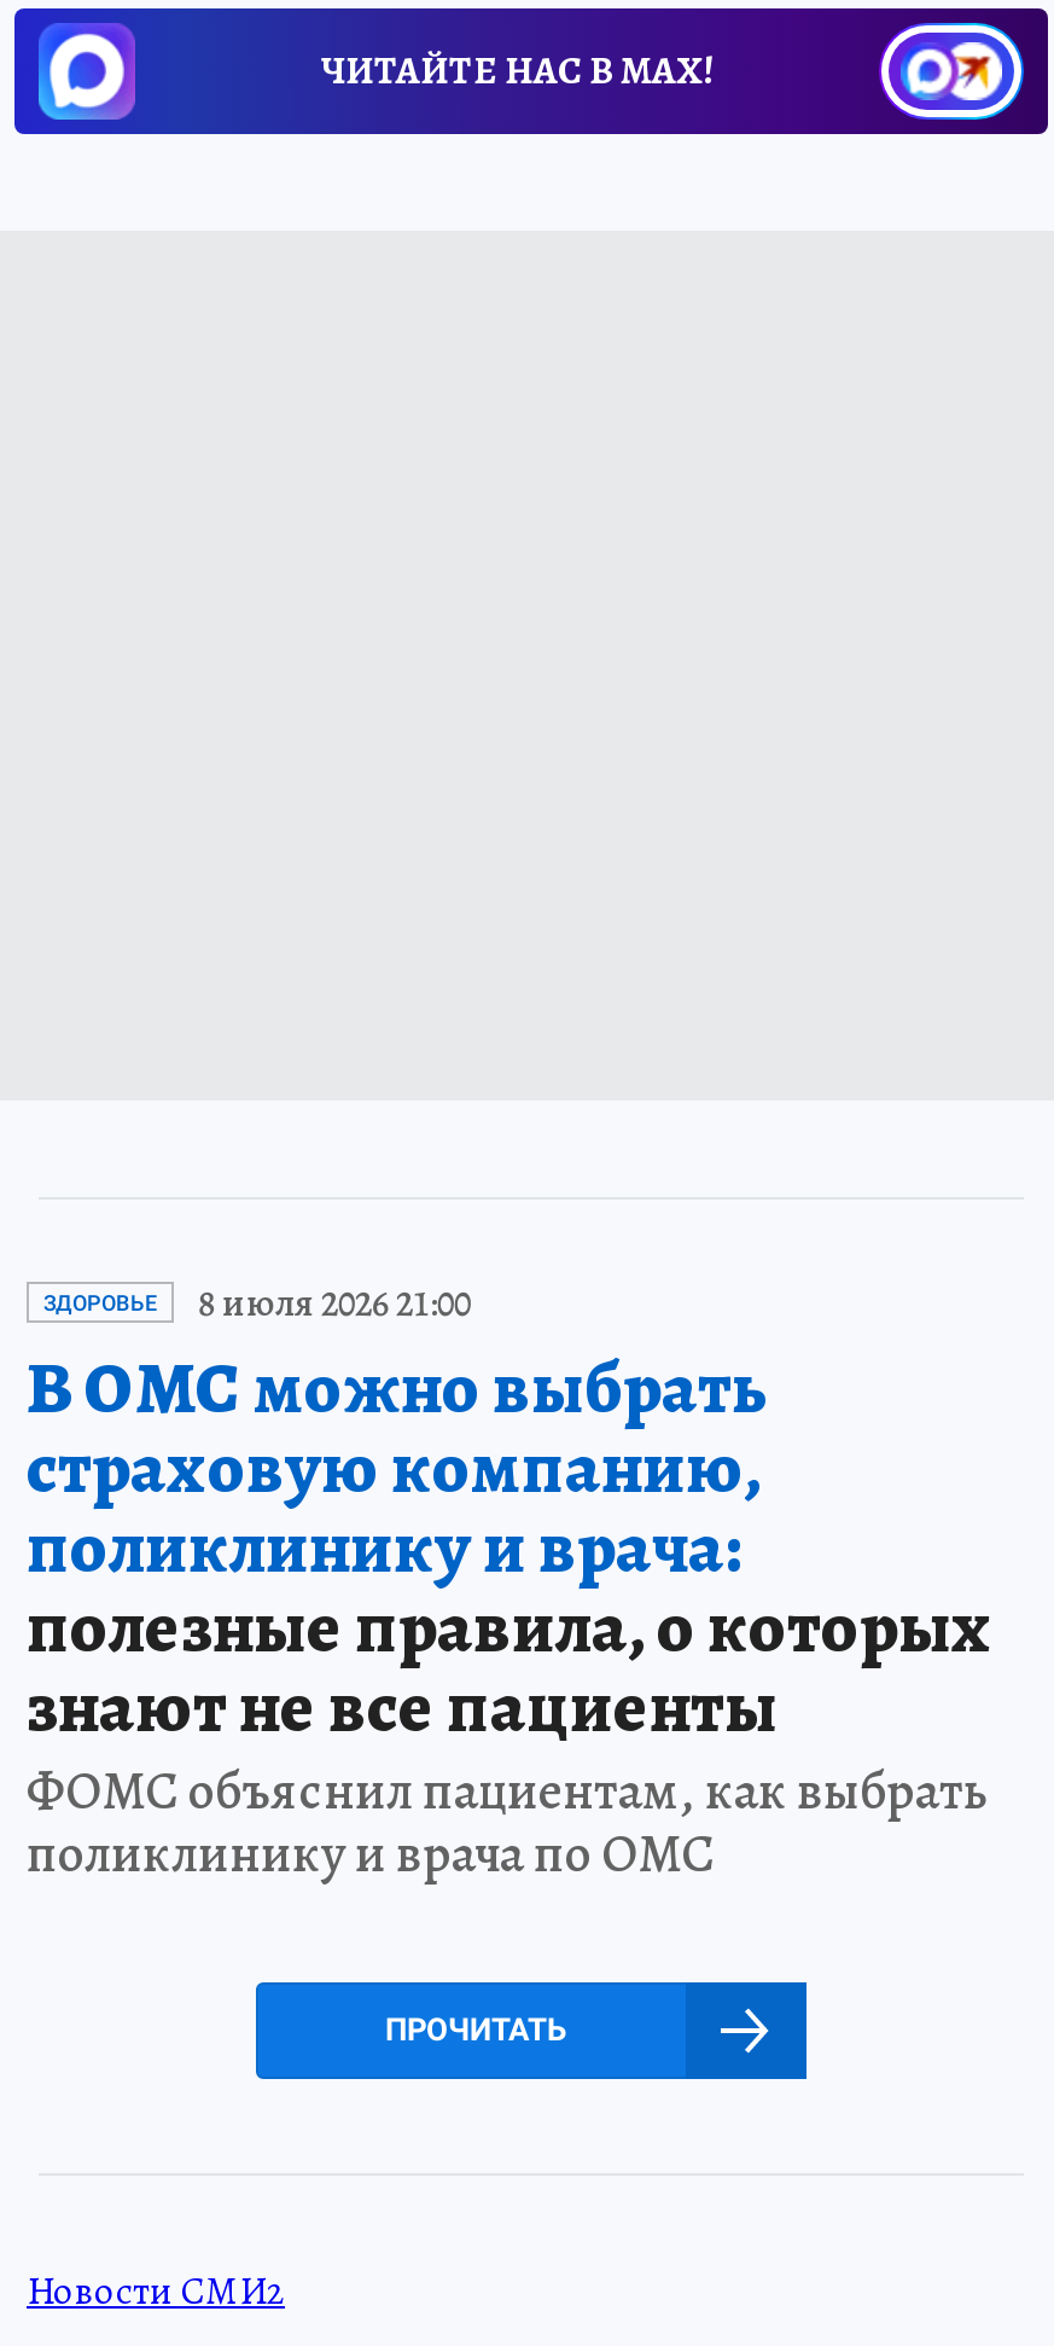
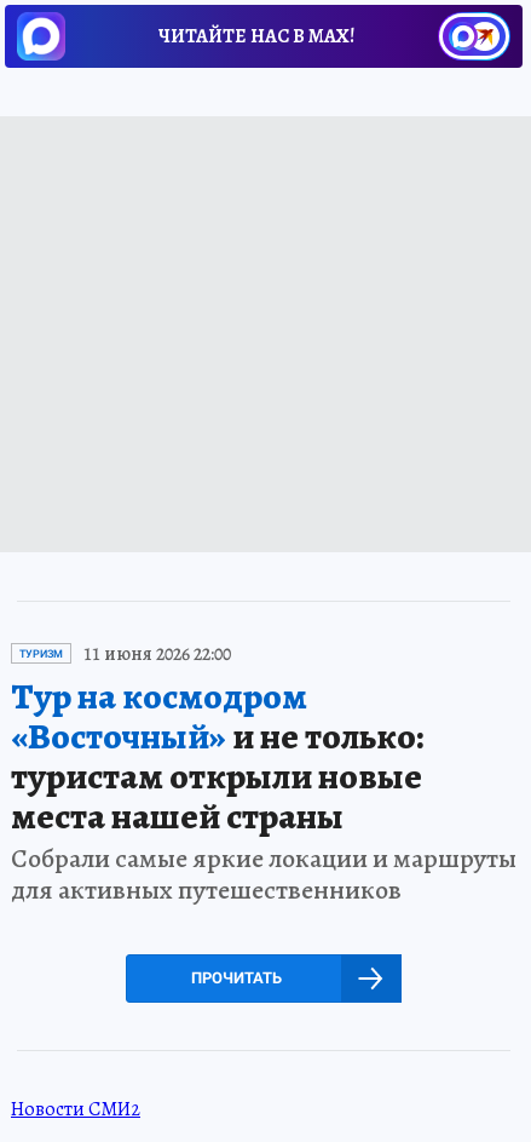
[27,1276,992,1890] ЗДОРОВЬЕ | 8 июля 2026 21:00 | В ОМС можно выбрать | страховую компанию, | поликлинику и врача: | полезные правила, о которых | знают не все пациенты | ФОМС объяснил пациентам, как выбрать | поликлинику и врача по ОМС -> [11,640,516,908] ТУРИЗМ | 11 июня 2026 22:00 | Тур на космодром | «Восточный»и не только: | туристам открыли новые | места нашей страны | Собрали самые яркие локации и маршруты | для активных путешественников

